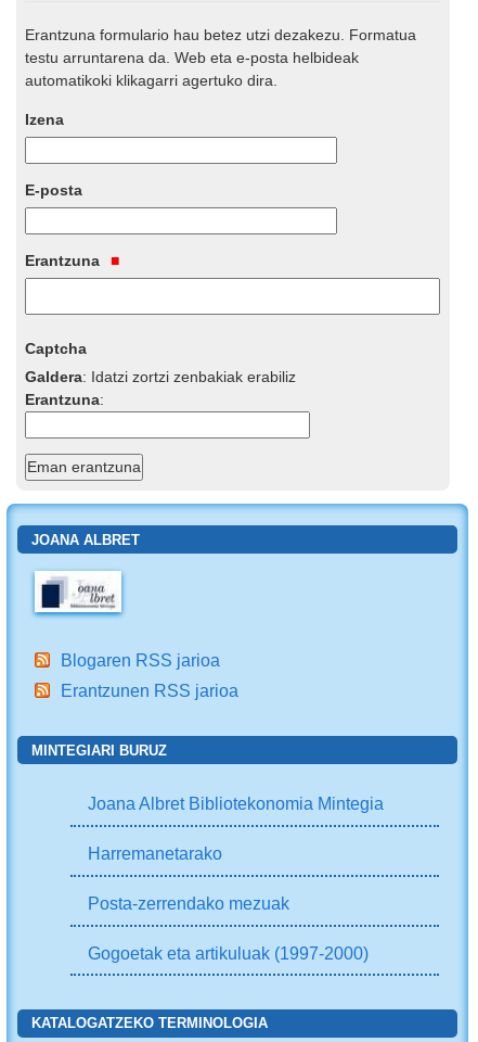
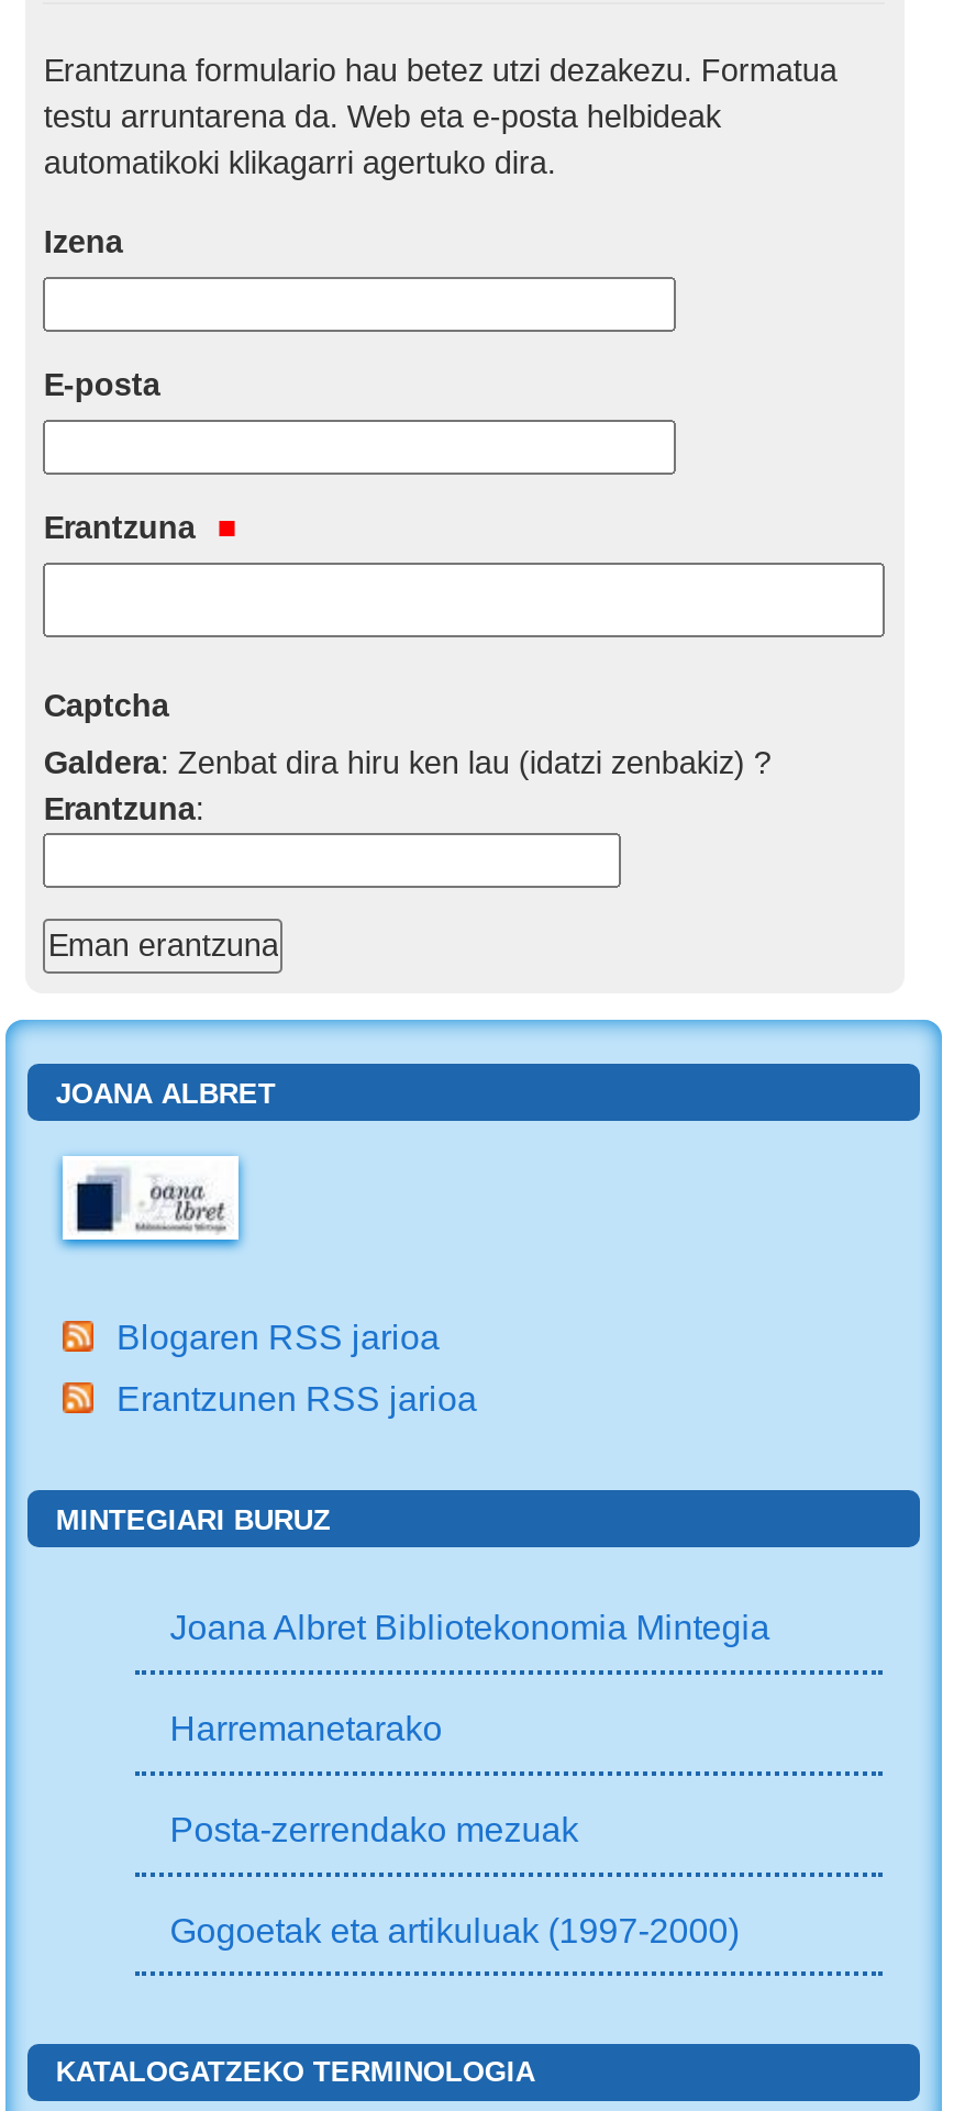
[25,368,296,385] Galdera: Idatzi zortzi zenbakiak erabiliz -> [44,745,771,780] Galdera: Zenbat dira hiru ken lau (idatzi zenbakiz) ?

